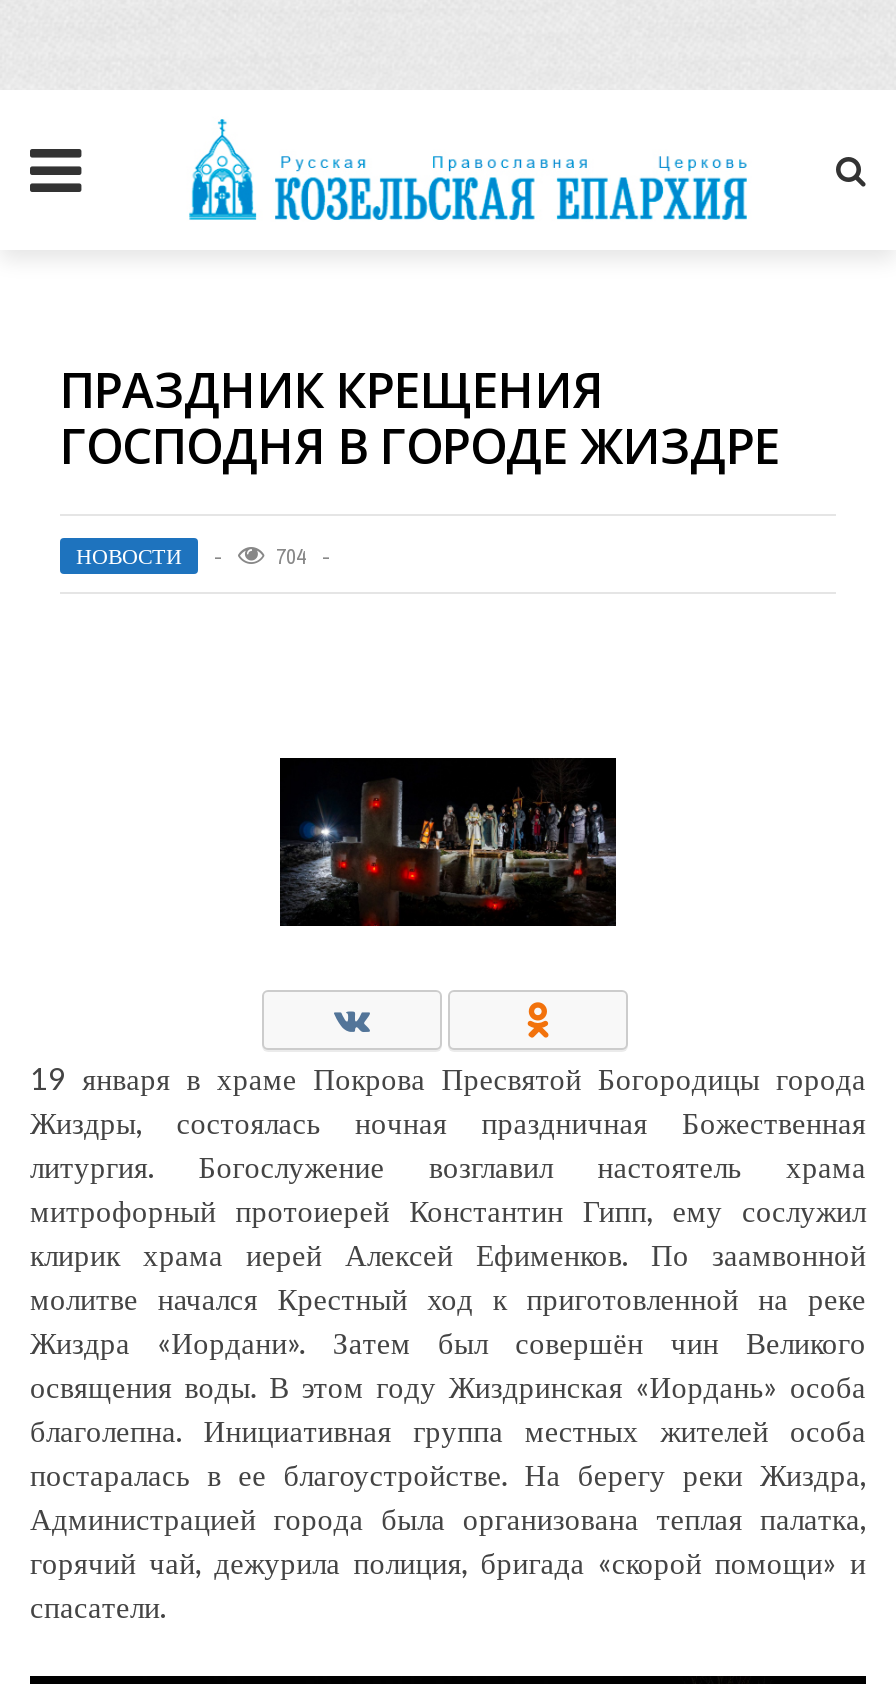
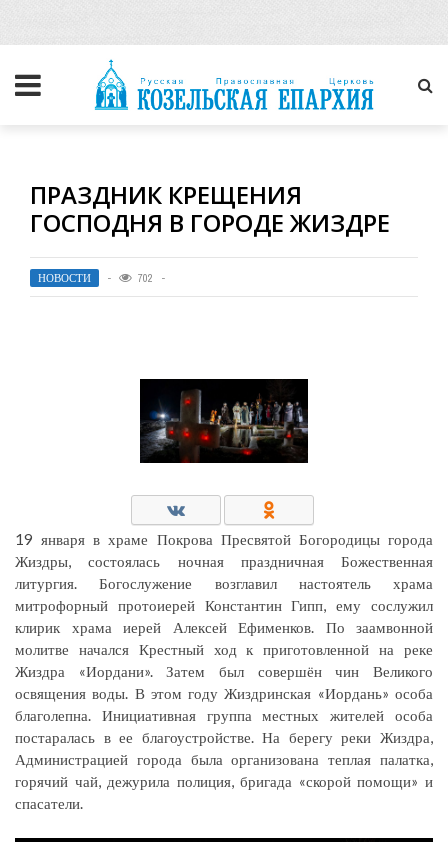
[276,542,306,570] 704 -> [138,271,153,285] 702

